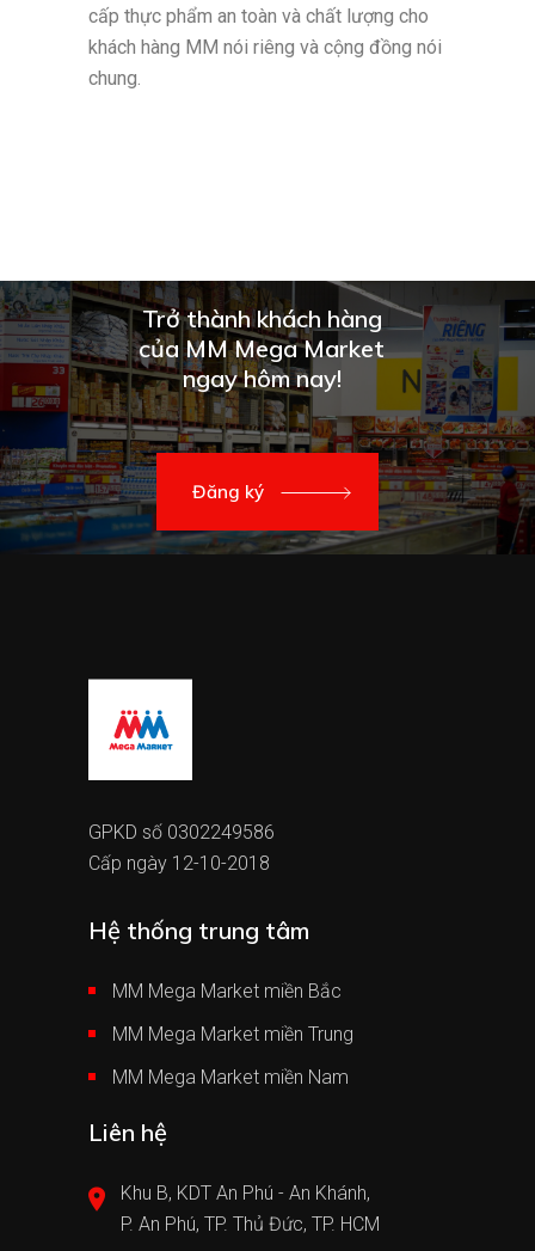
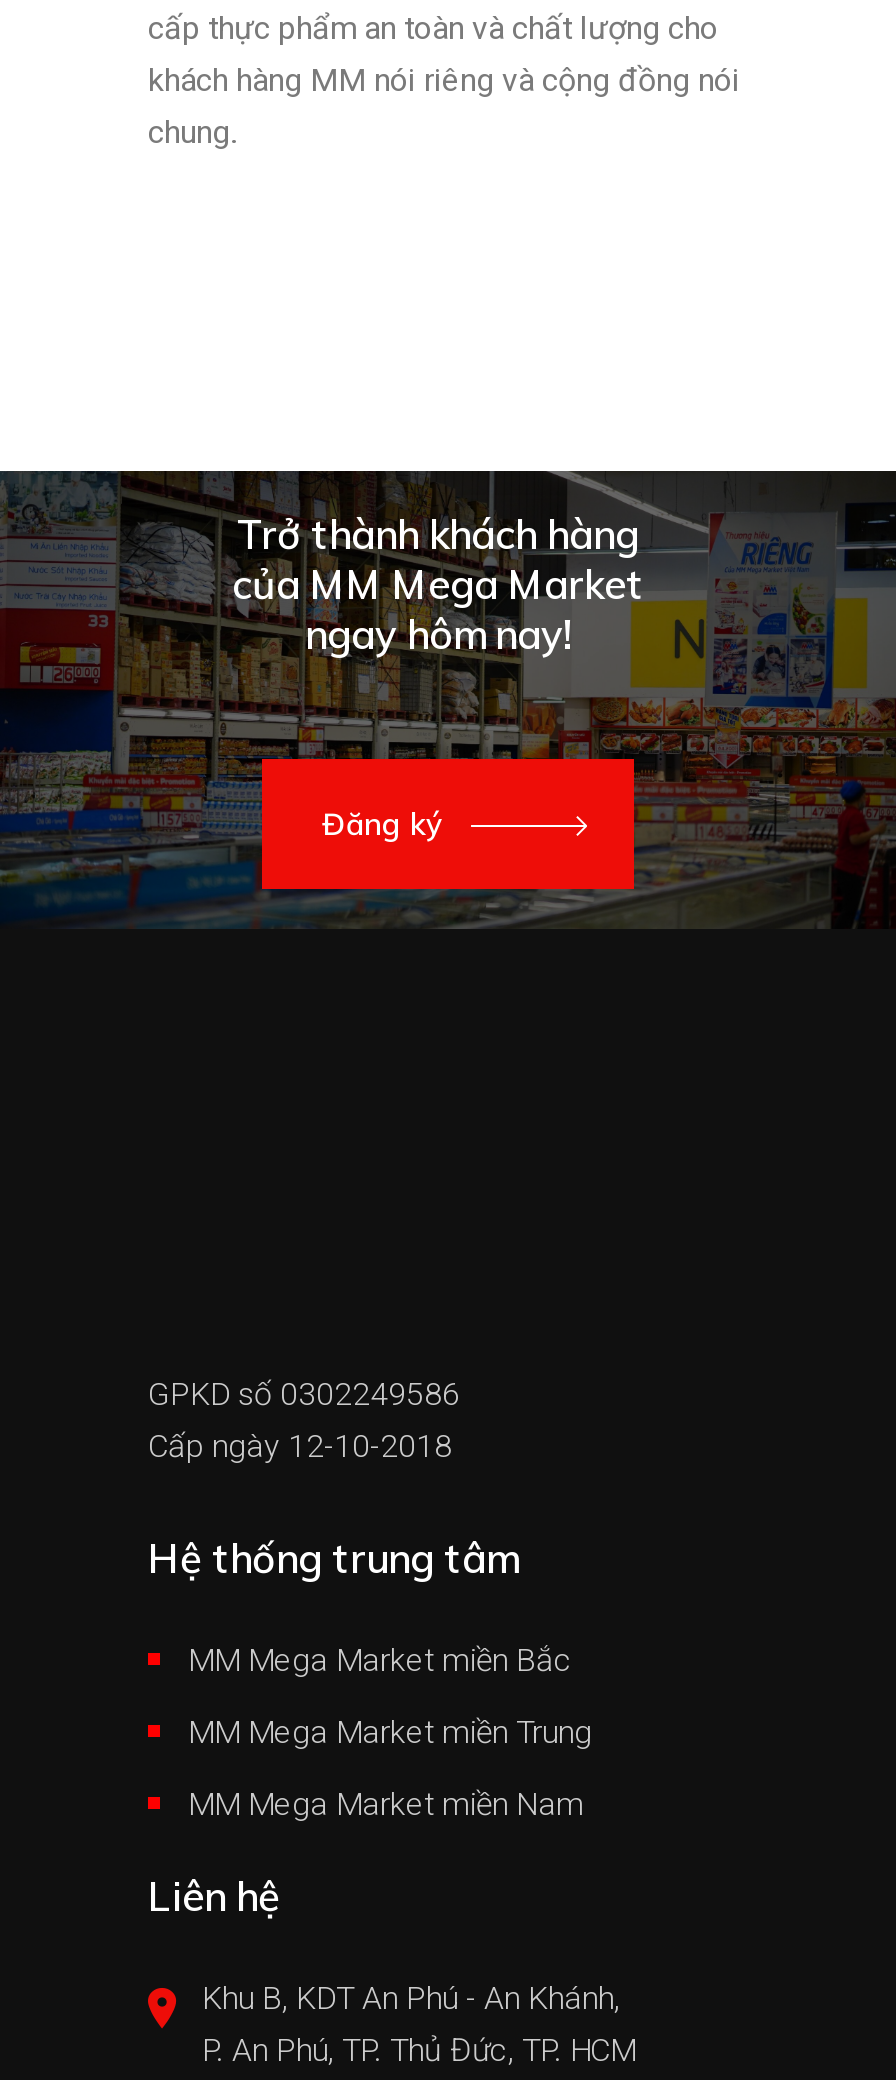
[87,677,193,781] [image] -> none

